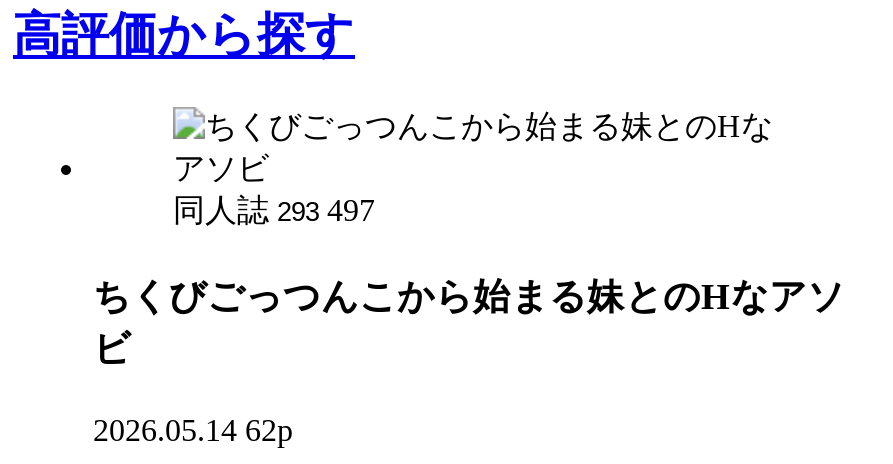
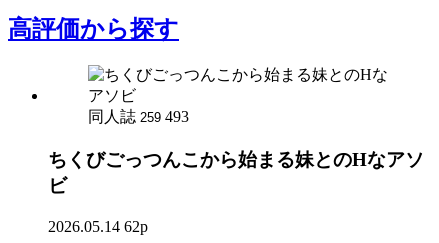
[173,193,375,227] 同人誌 293 497 -> [88,108,189,125] 同人誌 259 493

